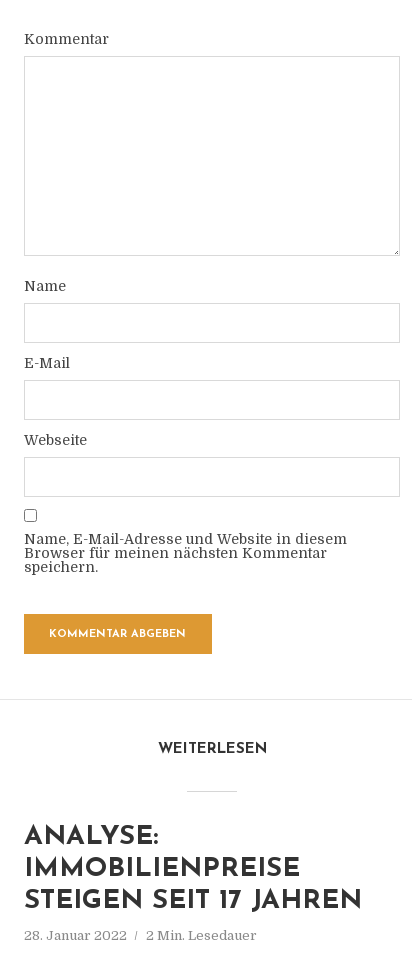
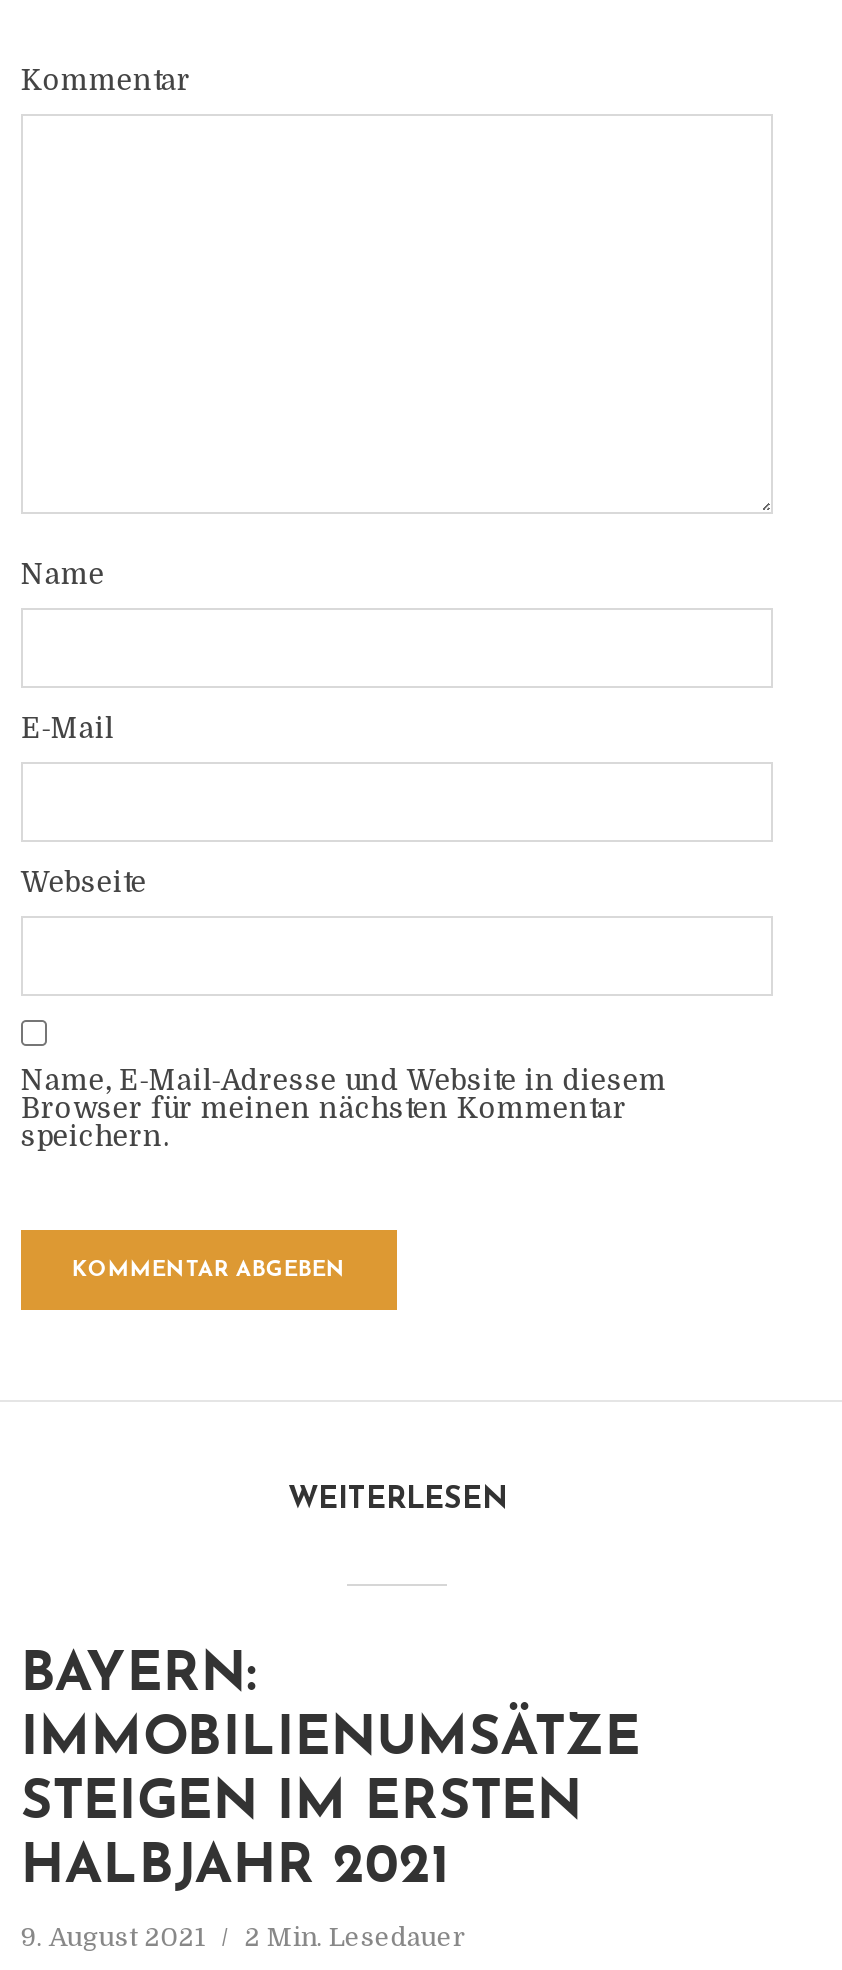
[24,824,362,915] ANALYSE: | IMMOBILIENPREISE | STEIGEN SEIT 17 JAHREN -> [21,1650,641,1896] BAYERN: | IMMOBILIENUMSÄTZE | STEIGEN IM ERSTEN | HALBJAHR 2021
[24,928,257,943] 28. Januar 2022 2 Min. Lesedauer -> [21,1922,467,1952] 9. August 2021 2 Min. Lesedauer

